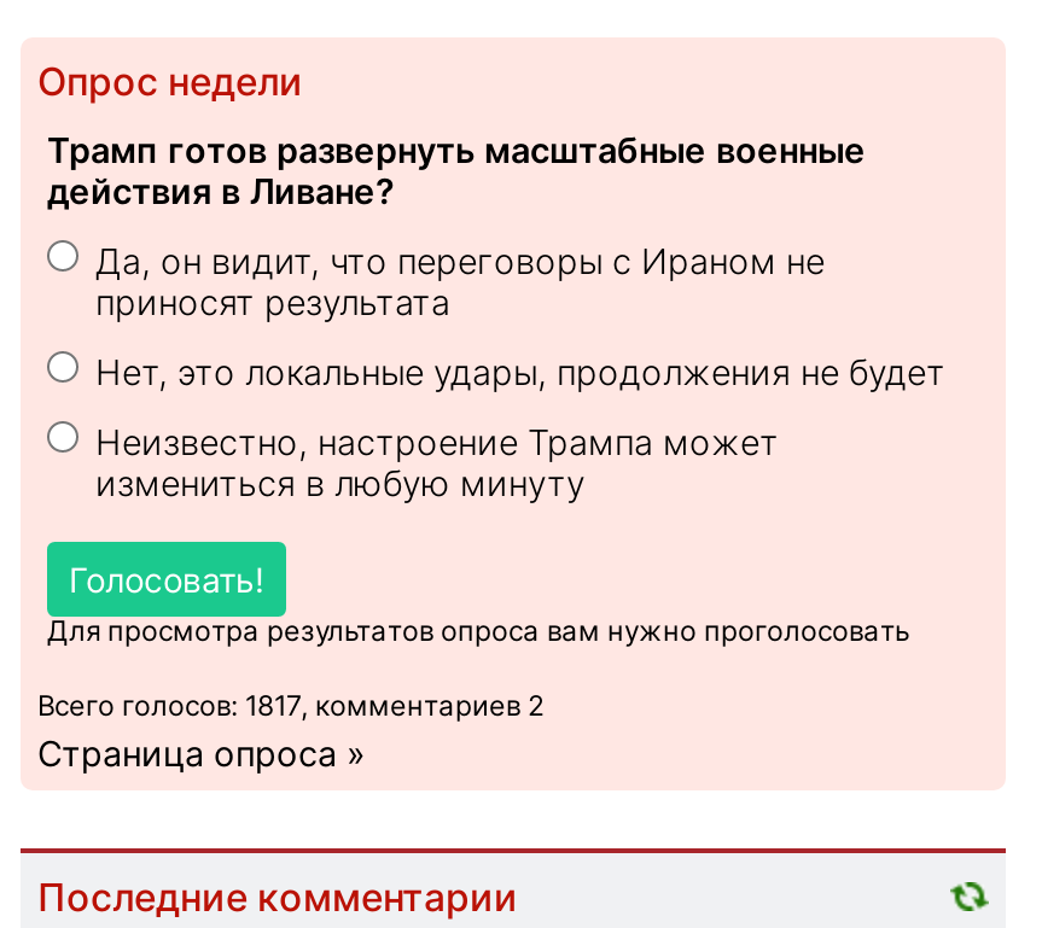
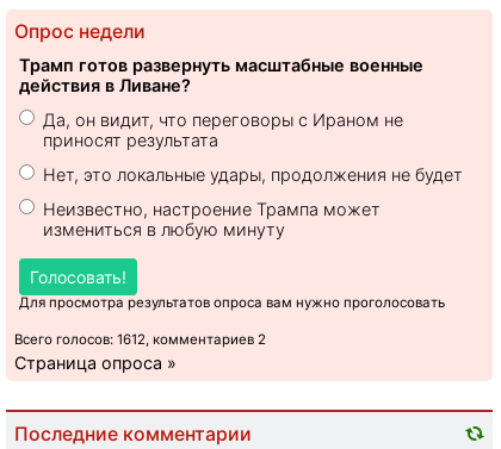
[37,690,545,723] Всего голосов: 1817, комментариев 2 -> [14,331,266,348] Всего голосов: 1612, комментариев 2

